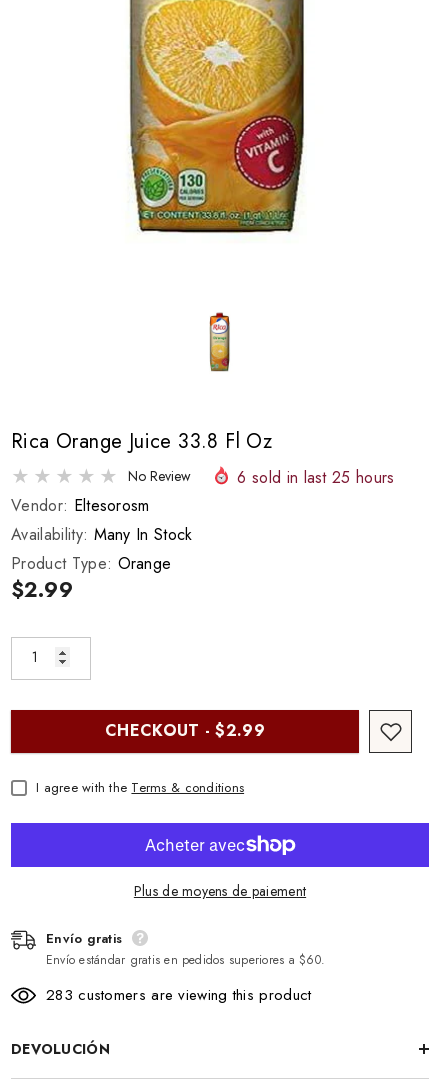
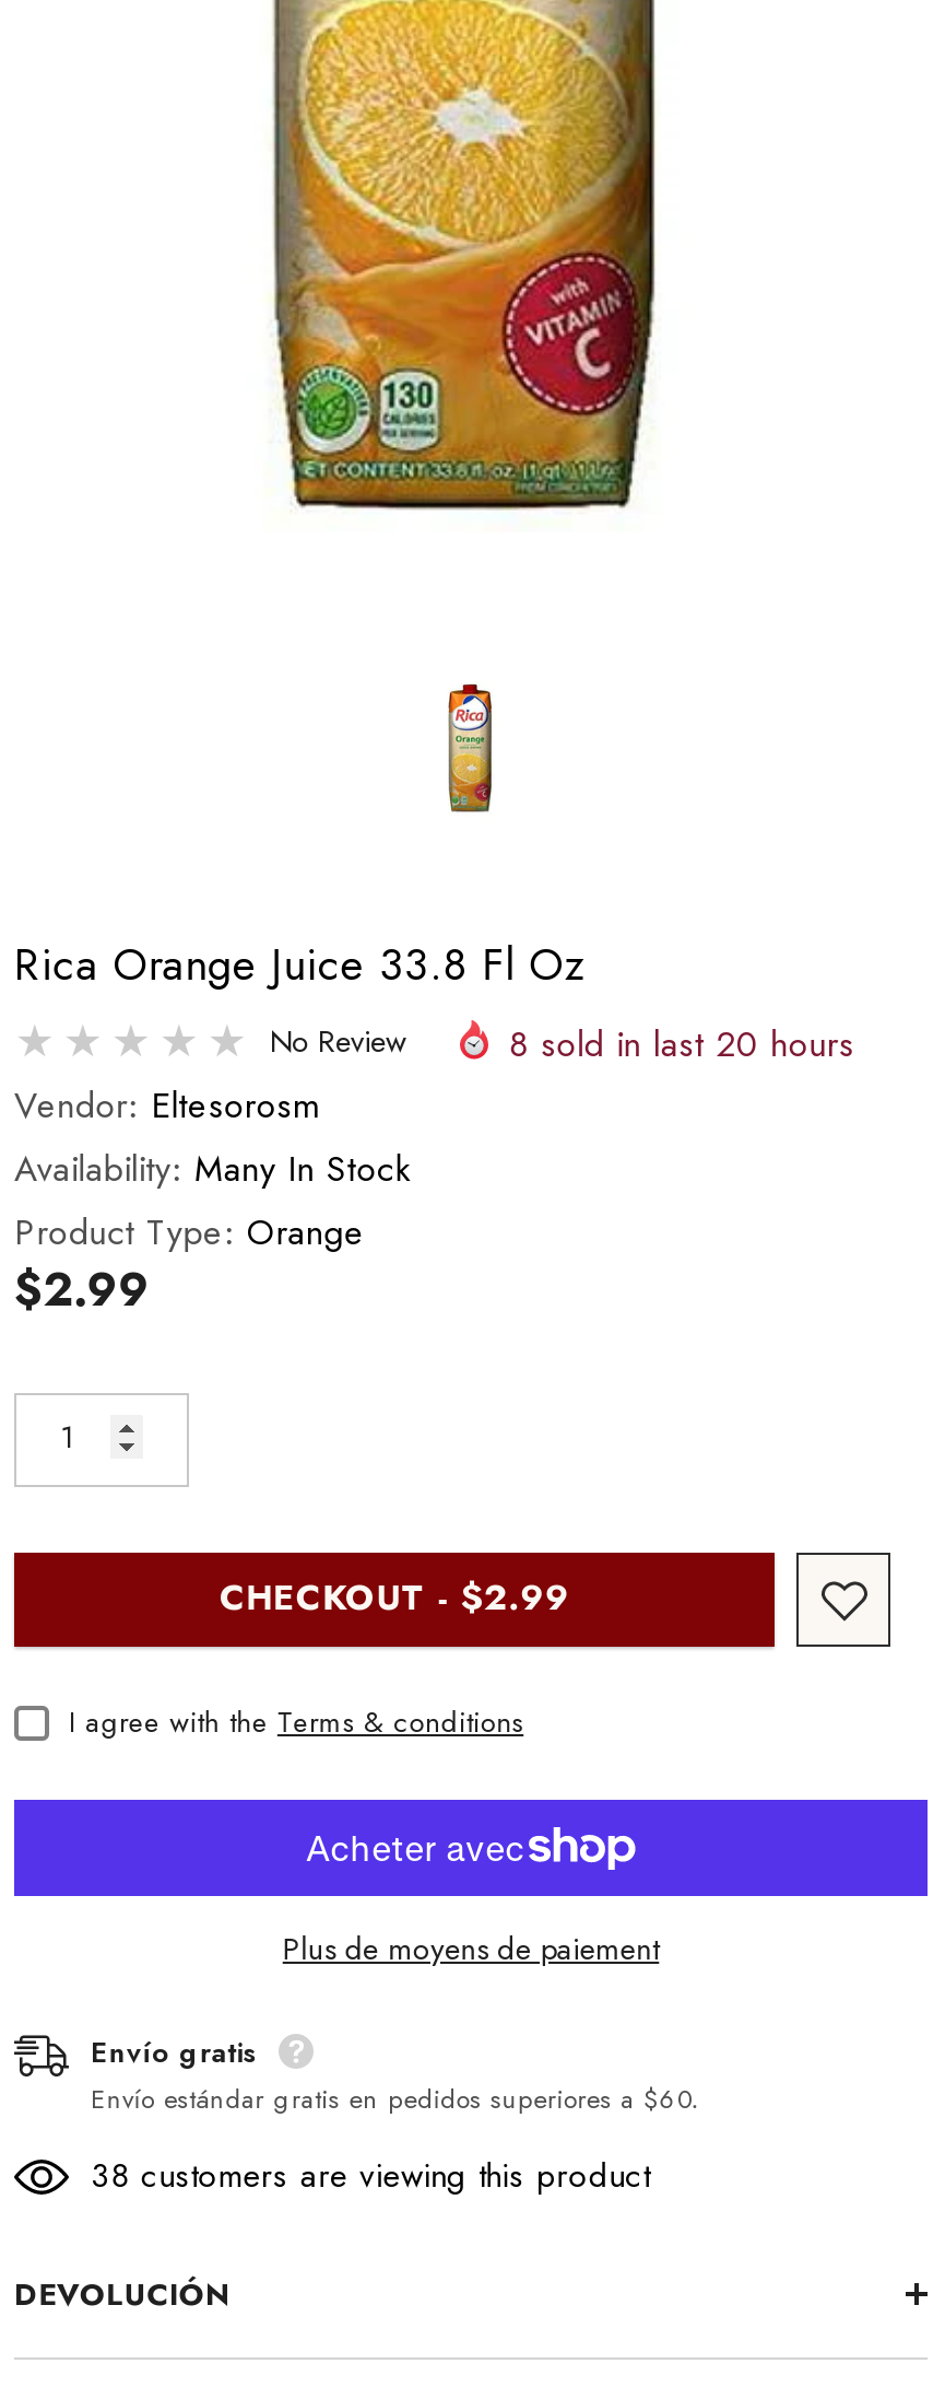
[237,466,395,489] 6 sold in last 25 hours -> [509,1018,855,1069] 8 sold in last 20 hours
[46,984,311,1006] 283 customers are viewing this product -> [91,2152,650,2200] 38 customers are viewing this product

